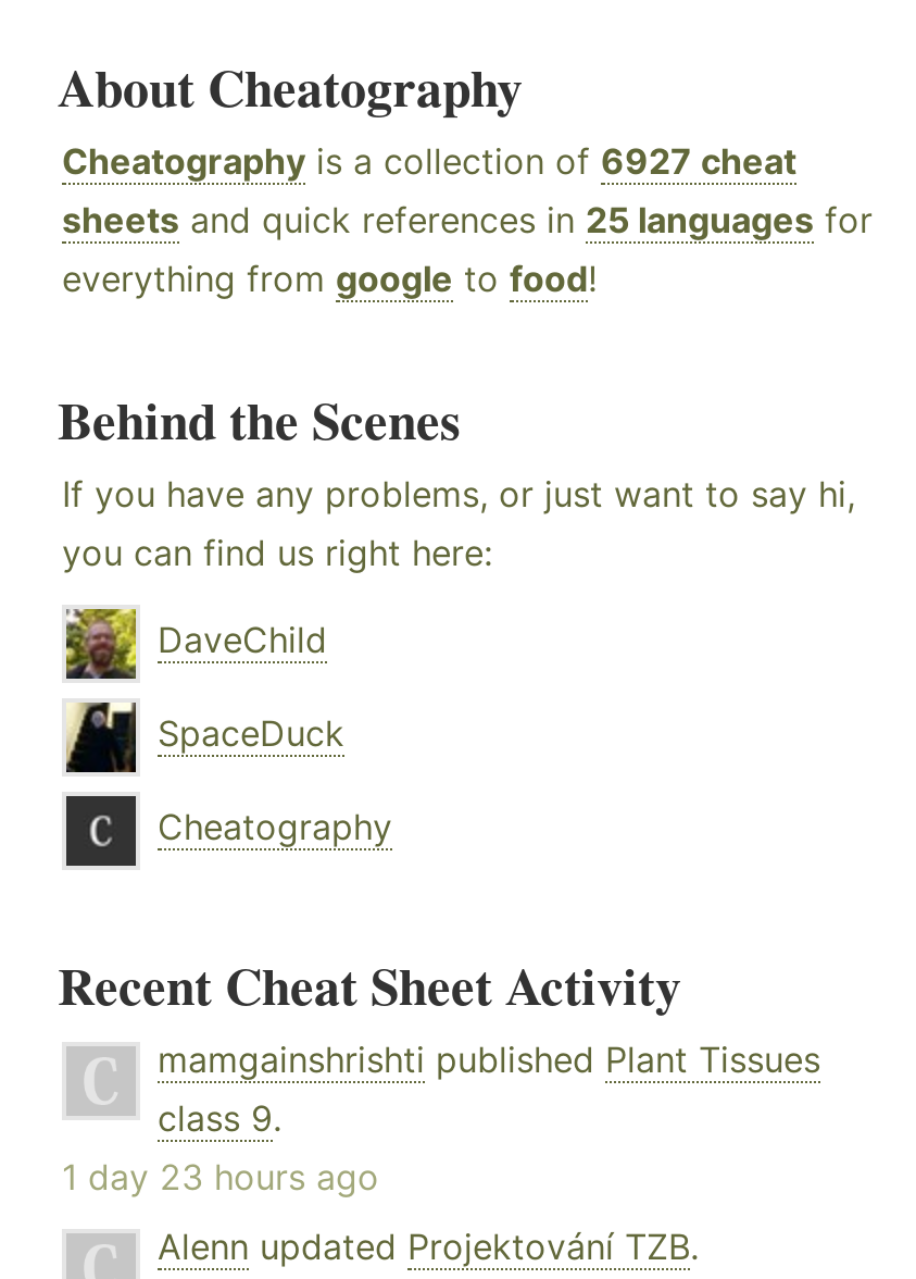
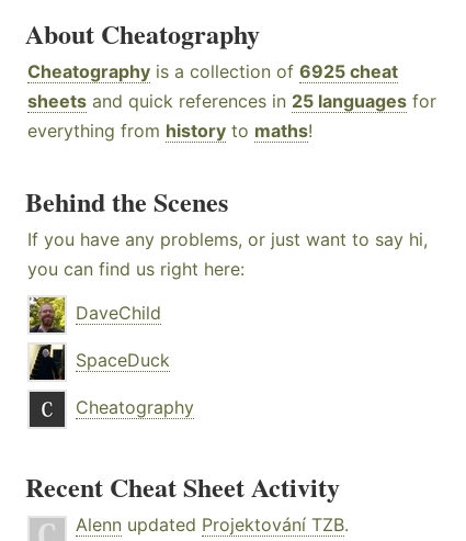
[62,140,796,184] Cheatography is a collection of 6927 cheat -> [27,61,398,83] Cheatography is a collection of 6925 cheat
[62,258,597,301] everything from google to food! -> [27,120,312,142] everything from history to maths!
[62,1038,820,1199] mamgainshrishti published Plant Tissues | class 9. | 1 day 23 hours ago -> none

